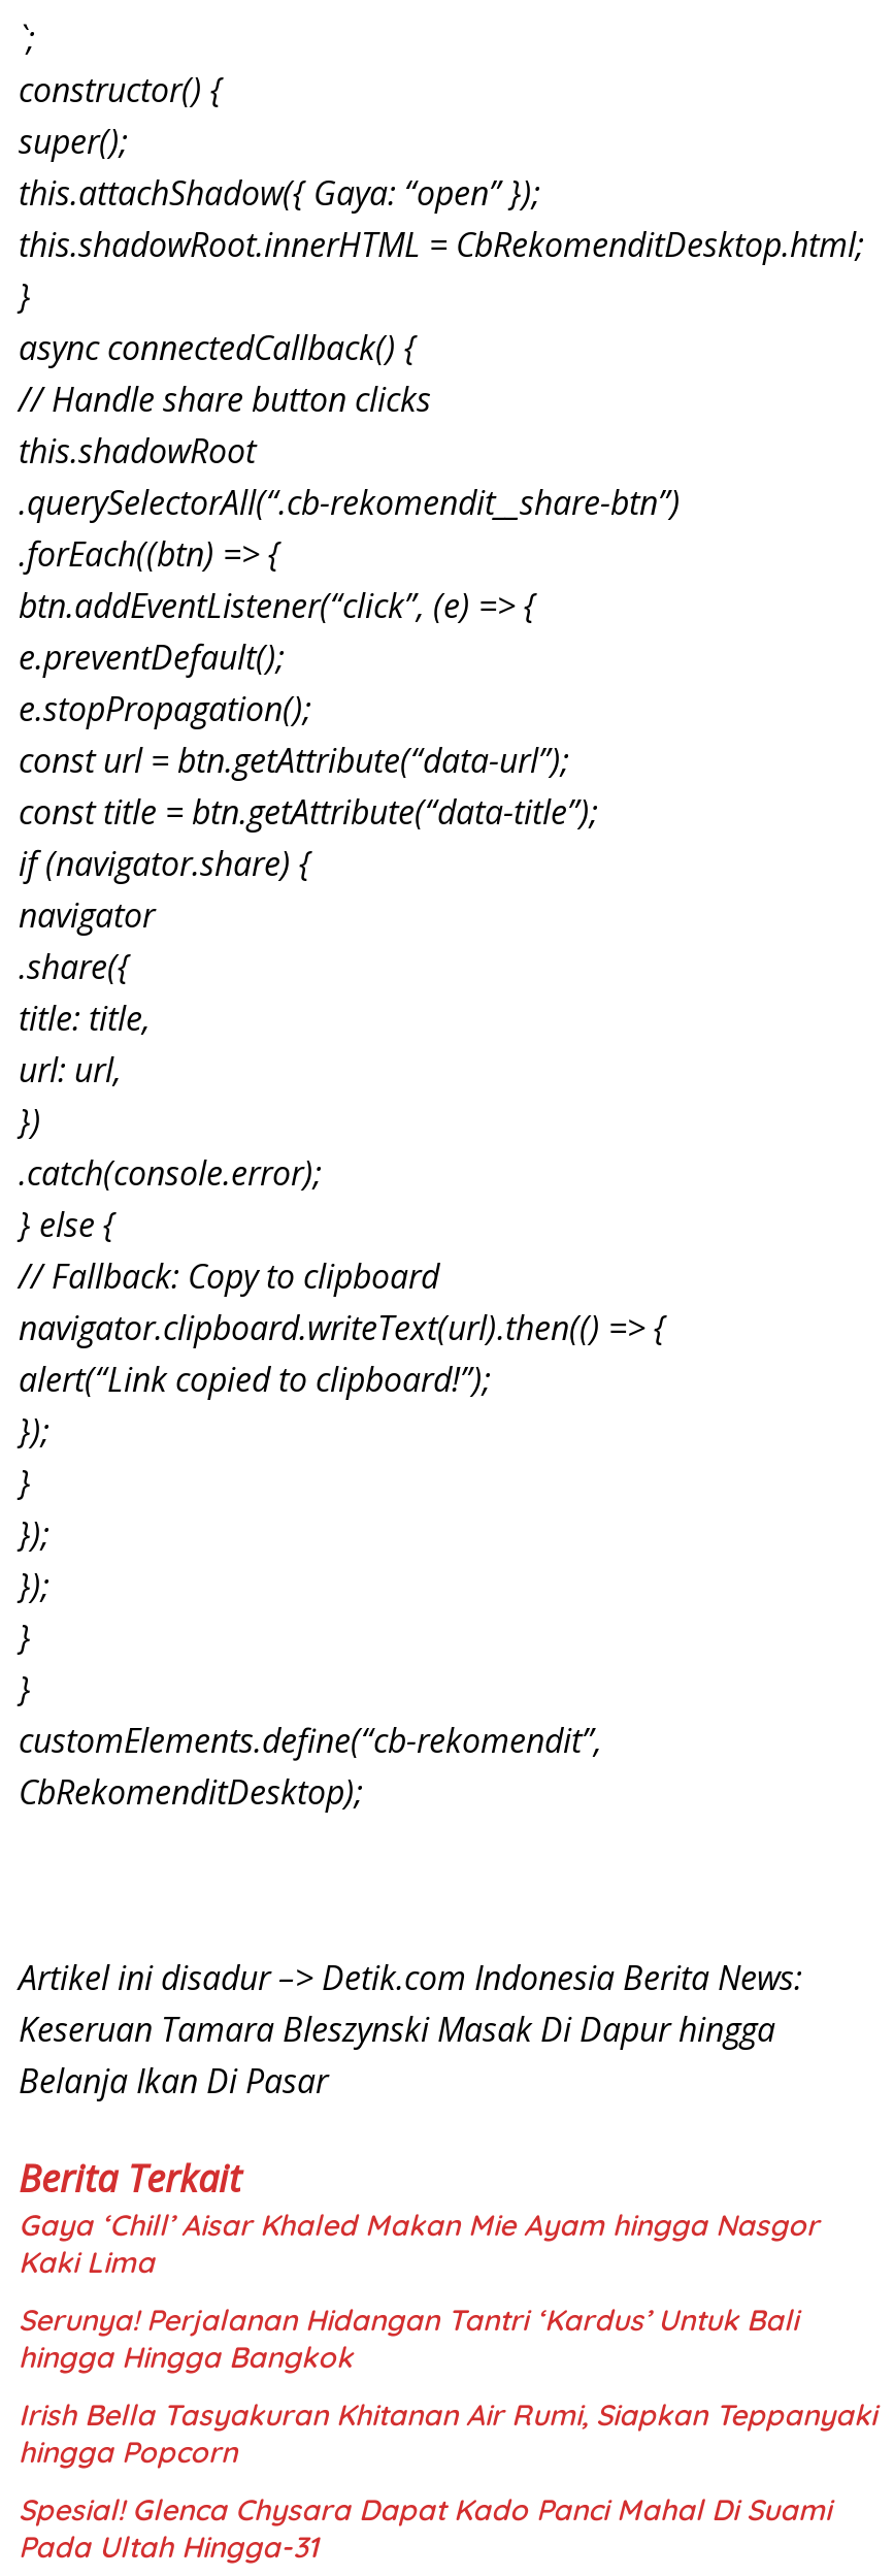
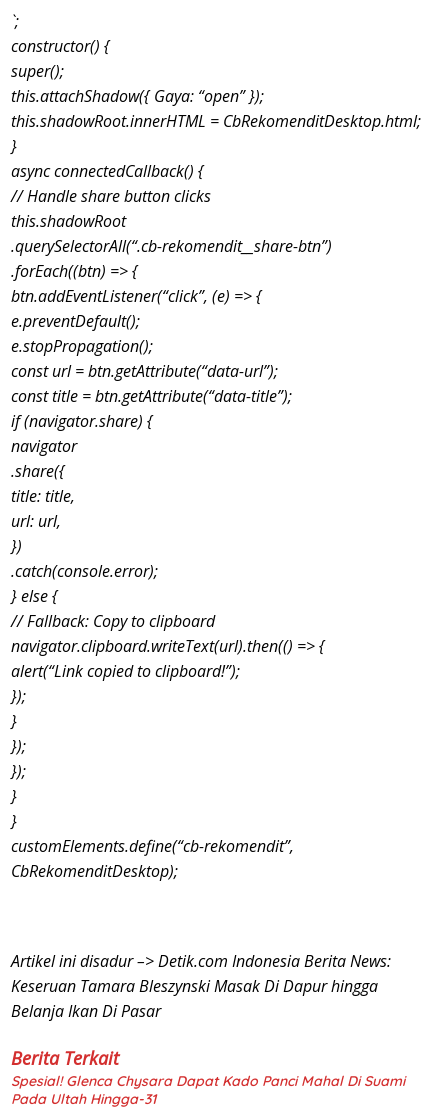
[19,2207,876,2471] Gaya ‘Chill’ Aisar Khaled Makan Mie Ayam hingga Nasgor | Kaki Lima | Serunya! Perjalanan Hidangan Tantri ‘Kardus’ Untuk Bali | hingga Hingga Bangkok | Irish Bella Tasyakuran Khitanan Air Rumi, Siapkan Teppanyaki | hingga Popcorn -> none

